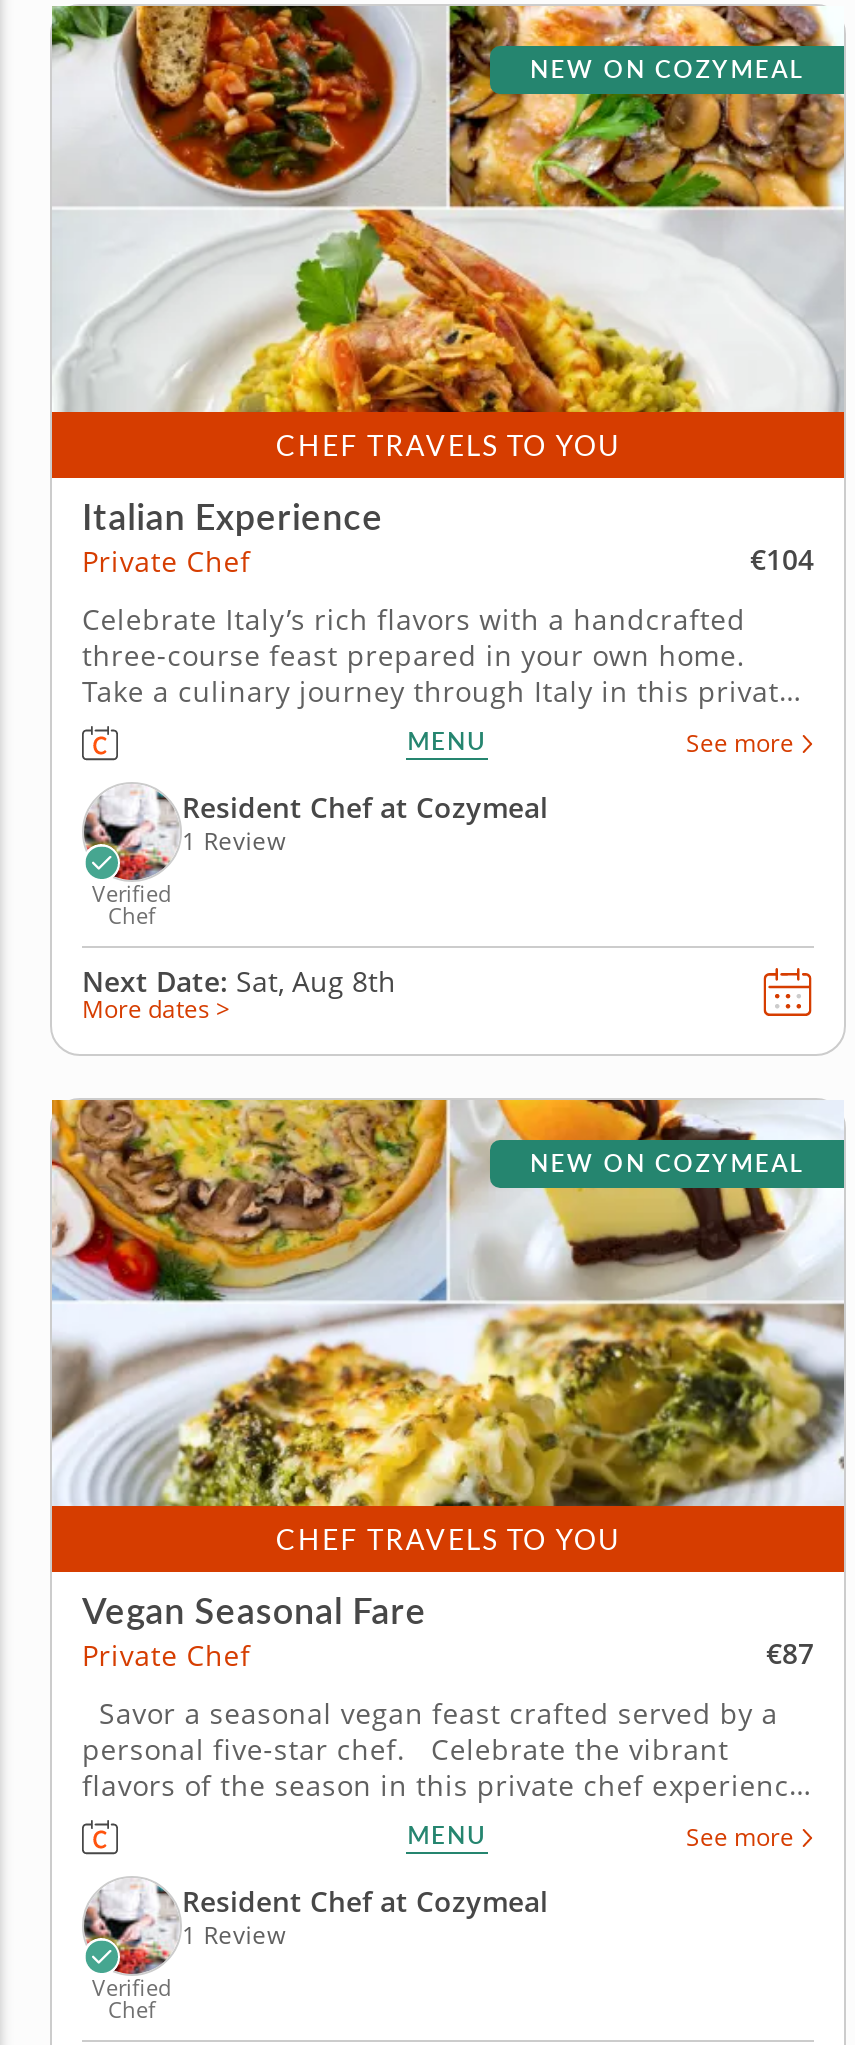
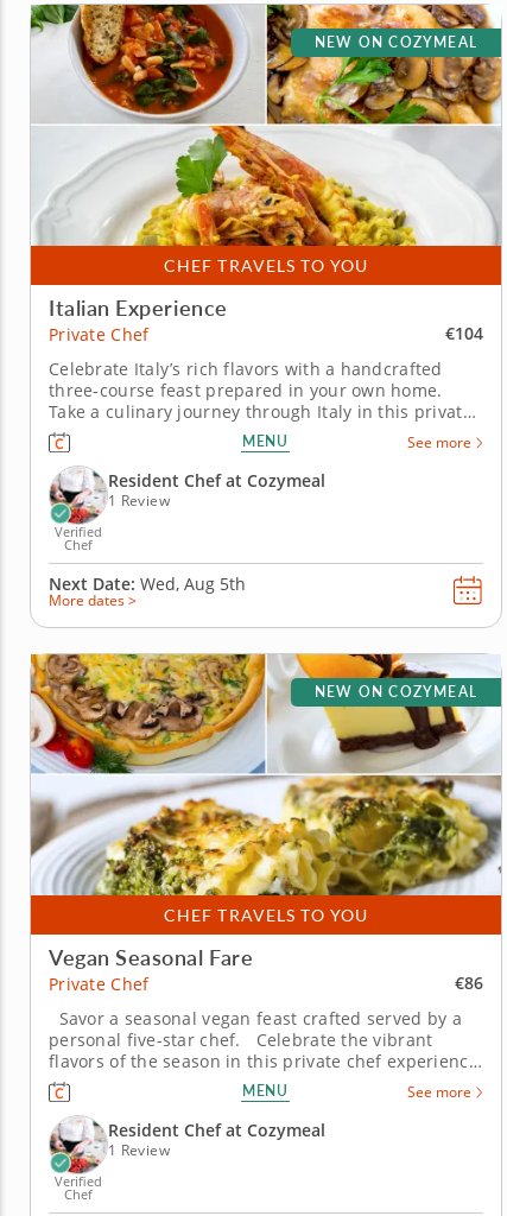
[82,961,396,999] Next Date: Sat, Aug 8th -> [49,572,246,594] Next Date: Wed, Aug 5th
[766,1634,814,1672] €87 -> [455,971,483,994] €86

